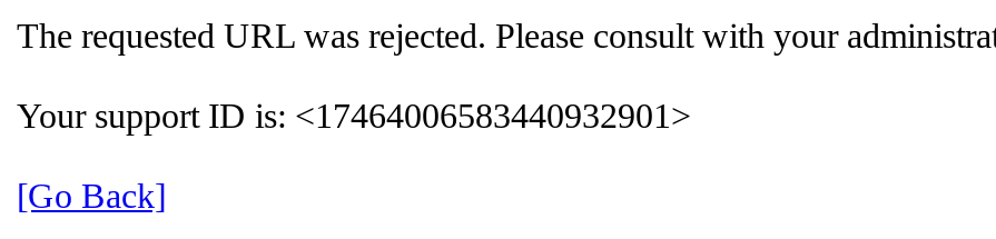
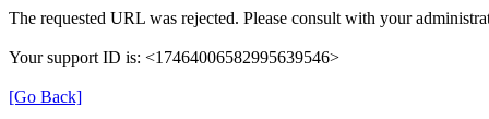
[17,97,691,135] Your support ID is: <17464006583440932901> -> [9,48,339,67] Your support ID is: <17464006582995639546>

